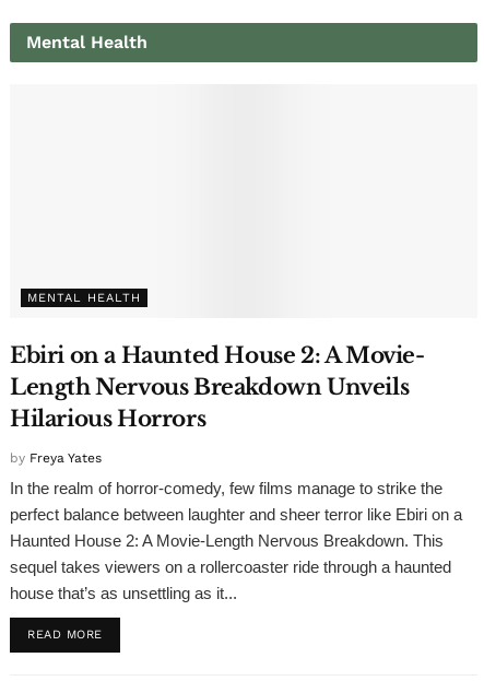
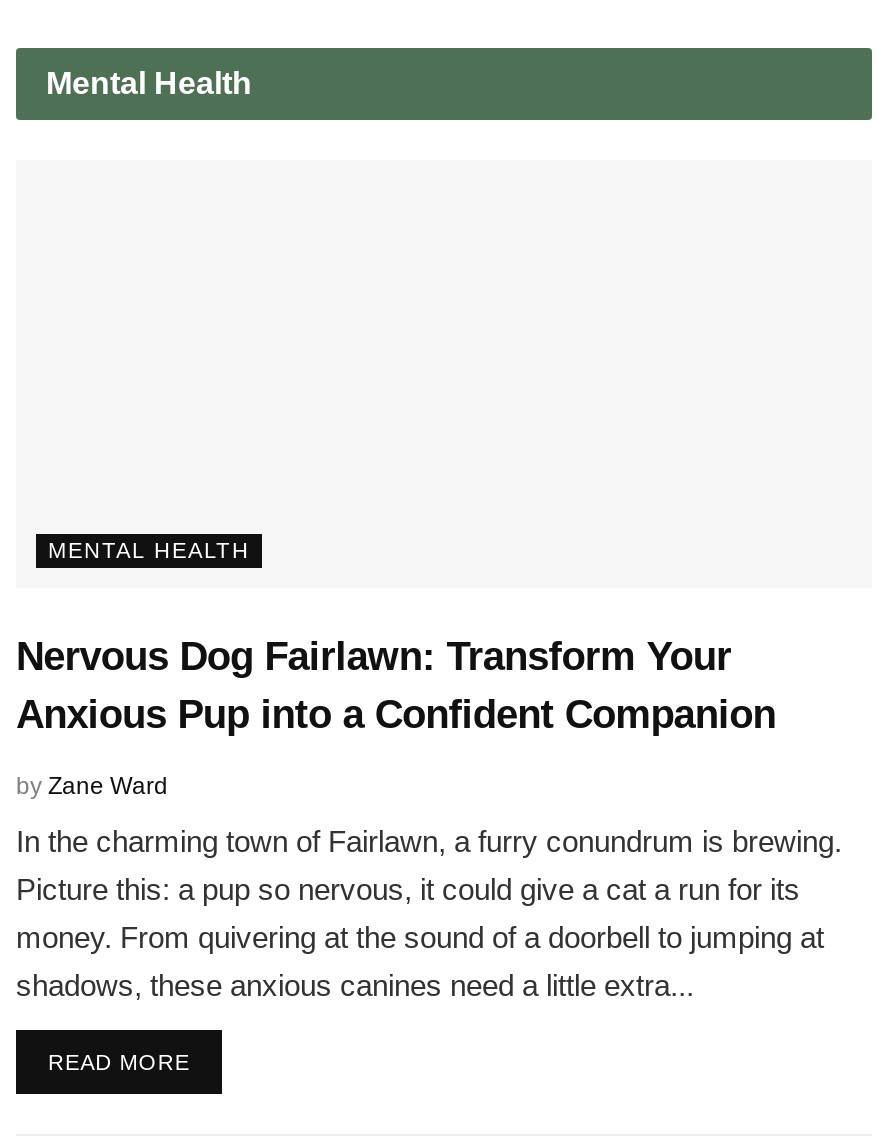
[10,342,425,432] Ebiri on a Haunted House 2: A Movie- | Length Nervous Breakdown Unveils | Hilarious Horrors -> [16,634,776,736] Nervous Dog Fairlawn: Transform Your | Anxious Pup into a Confident Companion
[10,450,102,465] by Freya Yates -> [16,772,168,800] by Zane Ward
[10,479,462,602] In the realm of horror-comedy, few films manage to strike the | perfect balance between laughter and sheer terror like Ebiri on a | Haunted House 2: A Movie-Length Nervous Breakdown. This | sequel takes viewers on a rollercoaster ride through a haunted | house that’s as unsettling as it... -> [16,824,842,1002] In the charming town of Fairlawn, a furry conundrum is brewing. | Picture this: a pup so nervous, it could give a cat a run for its | money. From quivering at the sound of a doorbell to jumping at | shadows, these anxious canines need a little extra...

